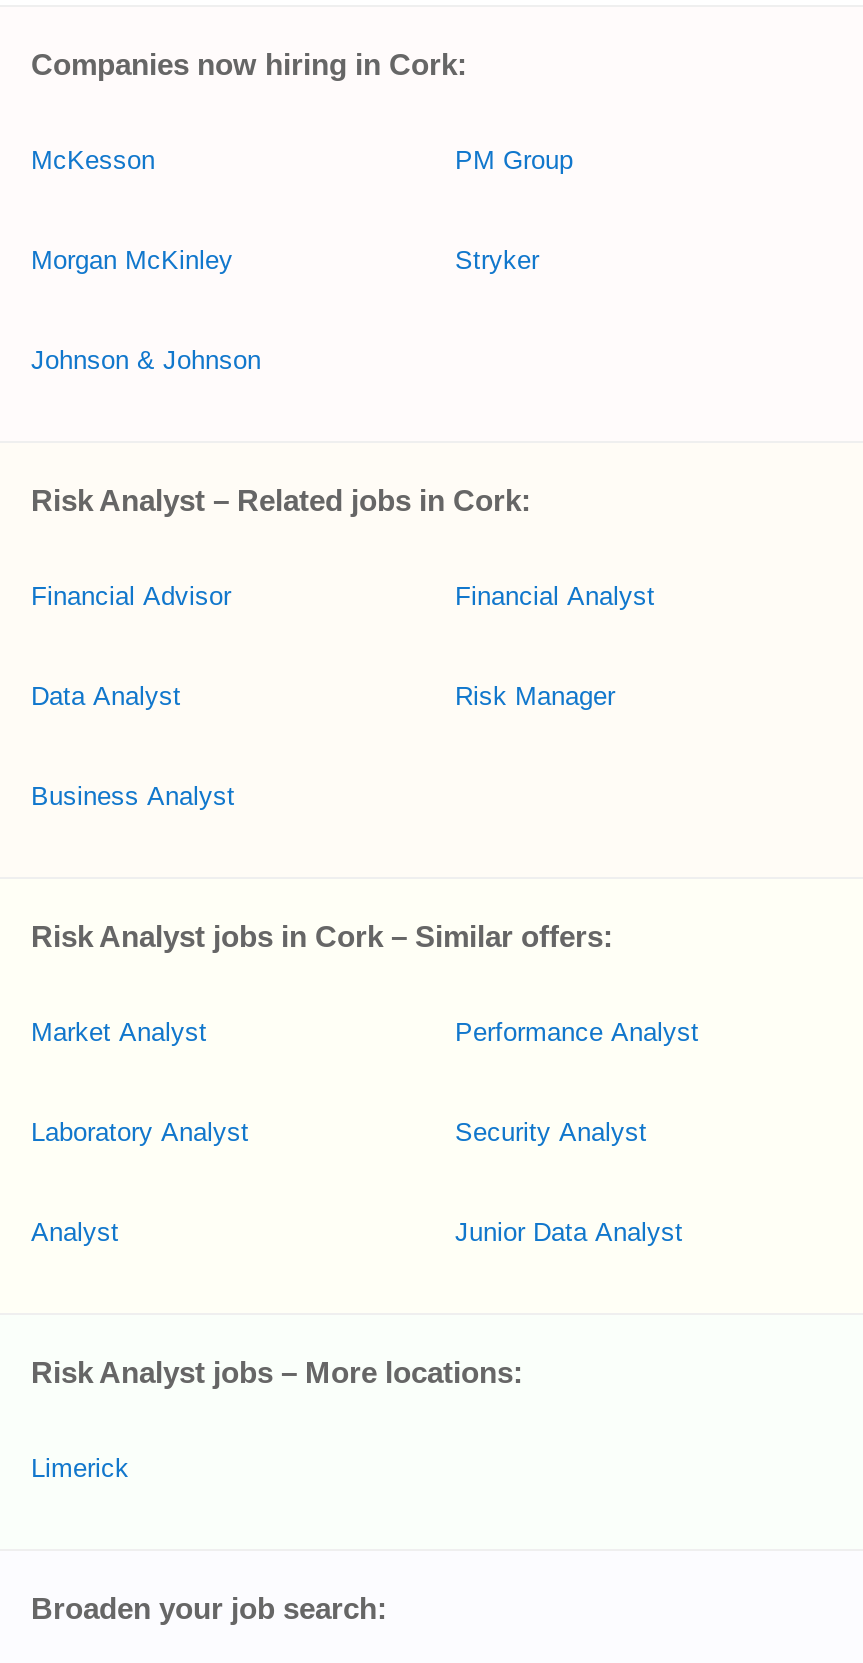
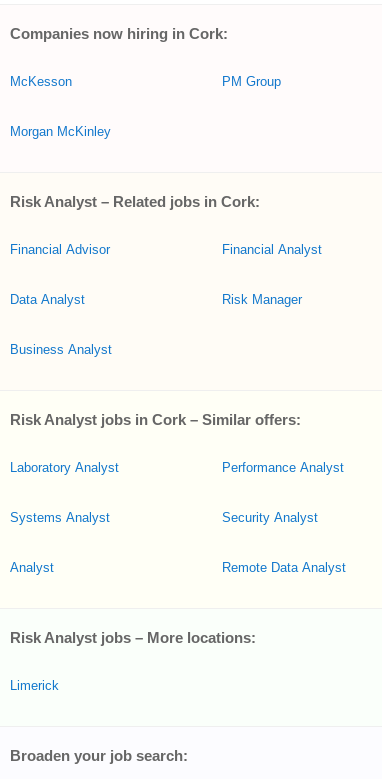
[455,245,539,275] Stryker -> none
[31,345,261,375] Johnson & Johnson -> none
[31,1017,207,1047] Market Analyst -> none
moved [31,1117,249,1147] -> [10,460,119,475]: Laboratory Analyst
none -> [10,510,110,525] Systems Analyst
[455,1217,683,1247] Junior Data Analyst -> [222,560,346,575] Remote Data Analyst

